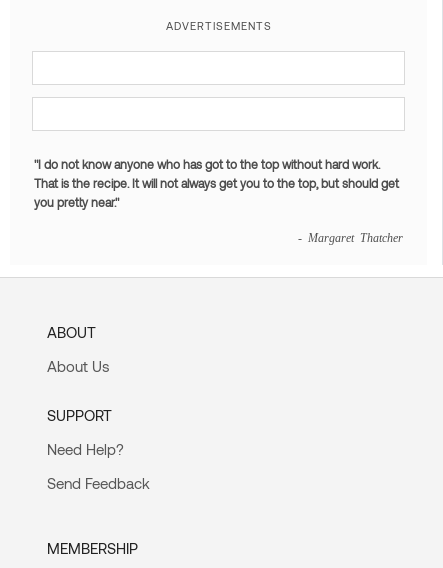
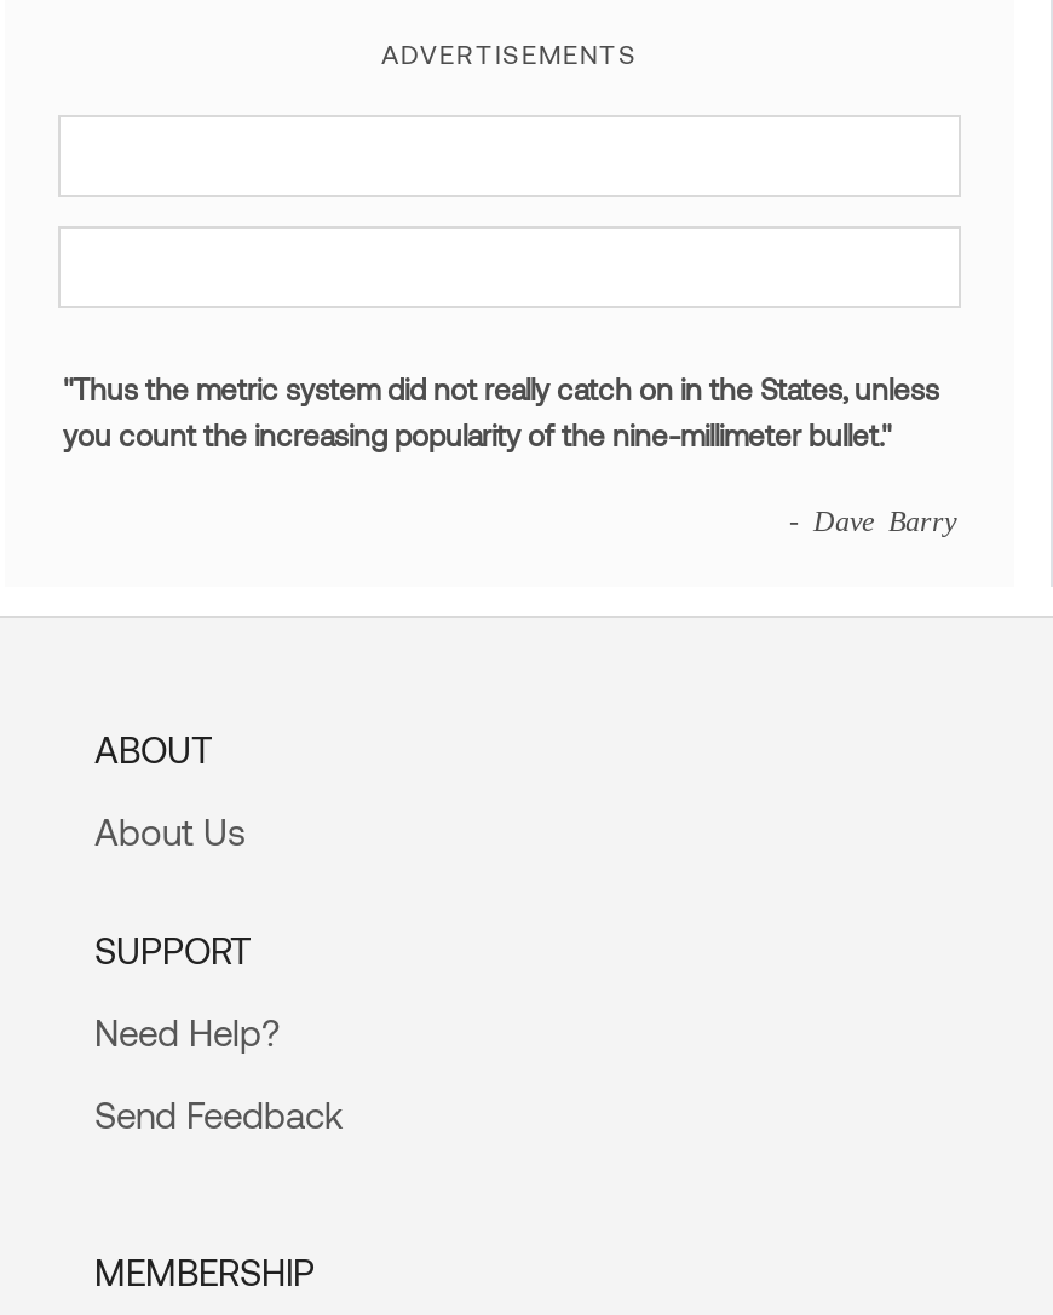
[34,157,399,209] "I do not know anyone who has got to the top without hard work. | That is the recipe. It will not always get you to the top, but should get | you pretty near." -> [63,372,939,452] "Thus the metric system did not really catch on in the States, unless | you count the increasing popularity of the nine-millimeter bullet."
[298,231,403,243] - Margaret Thatcher -> [789,505,956,534] - Dave Barry

